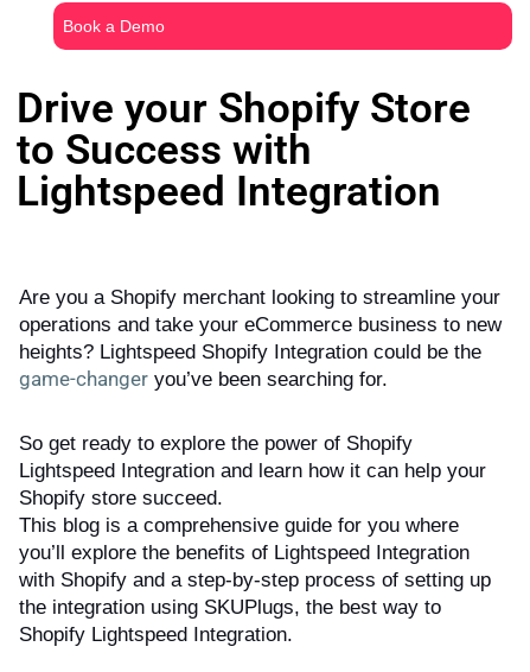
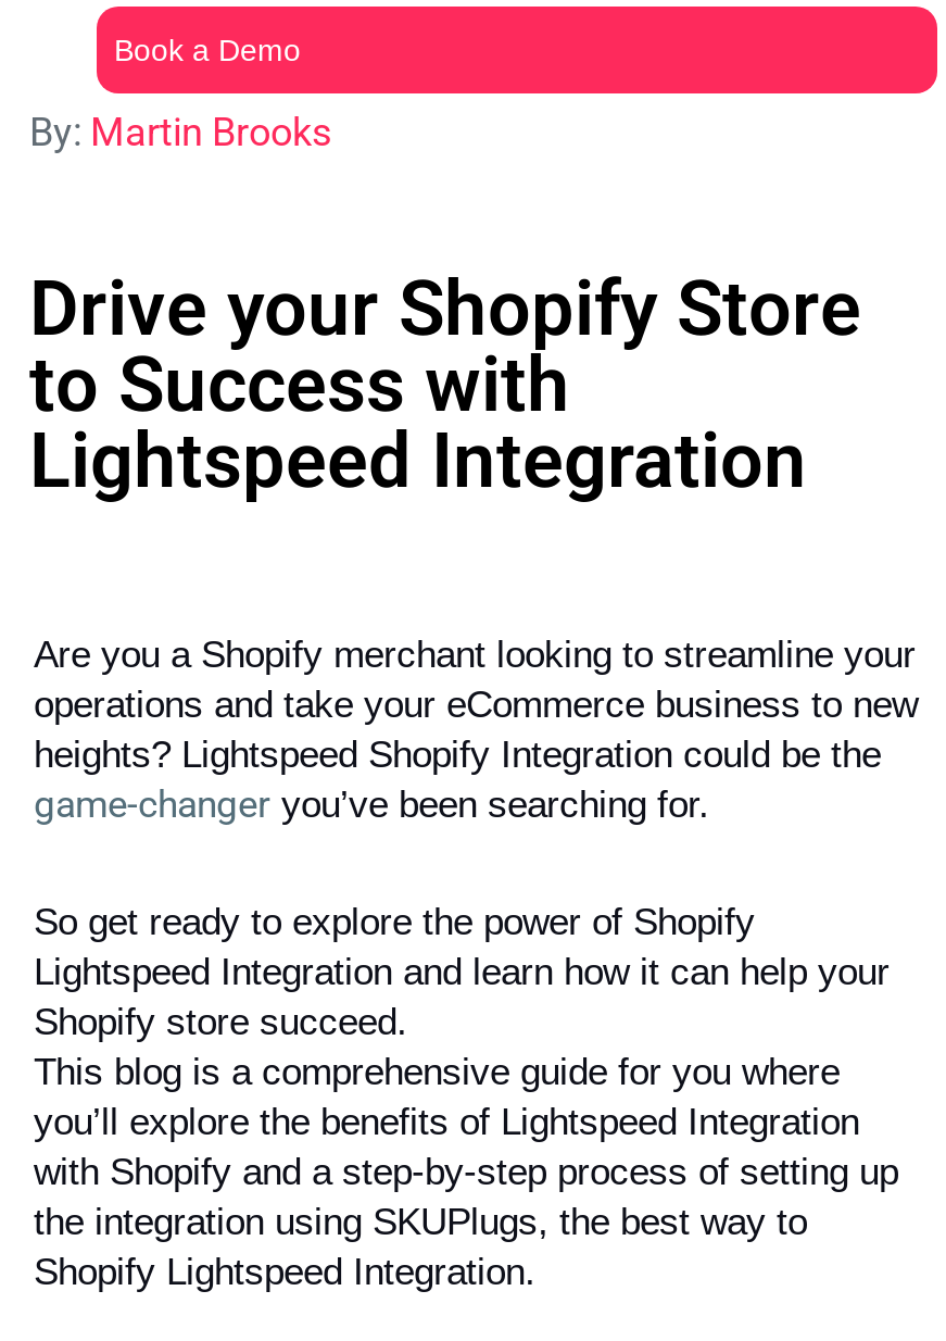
none -> [29,109,331,155] By: Martin Brooks

